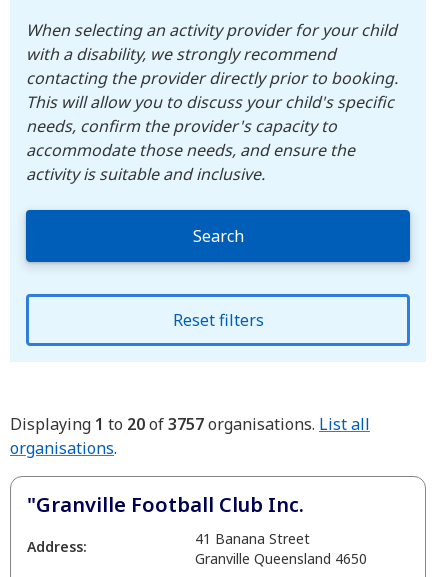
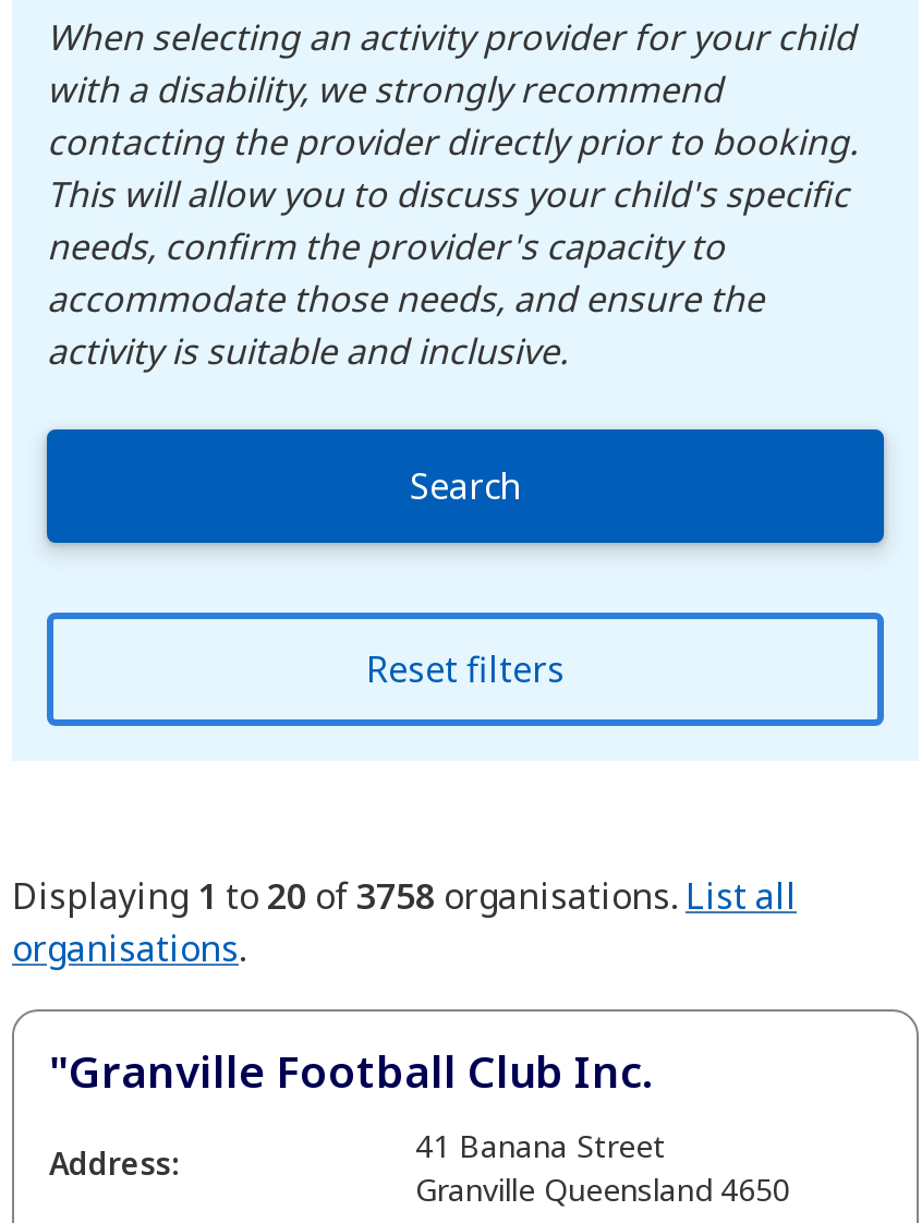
[10,413,370,435] Displaying 1 to 20 of 3757 organisations. List all -> [12,872,797,920] Displaying 1 to 20 of 3758 organisations. List all

